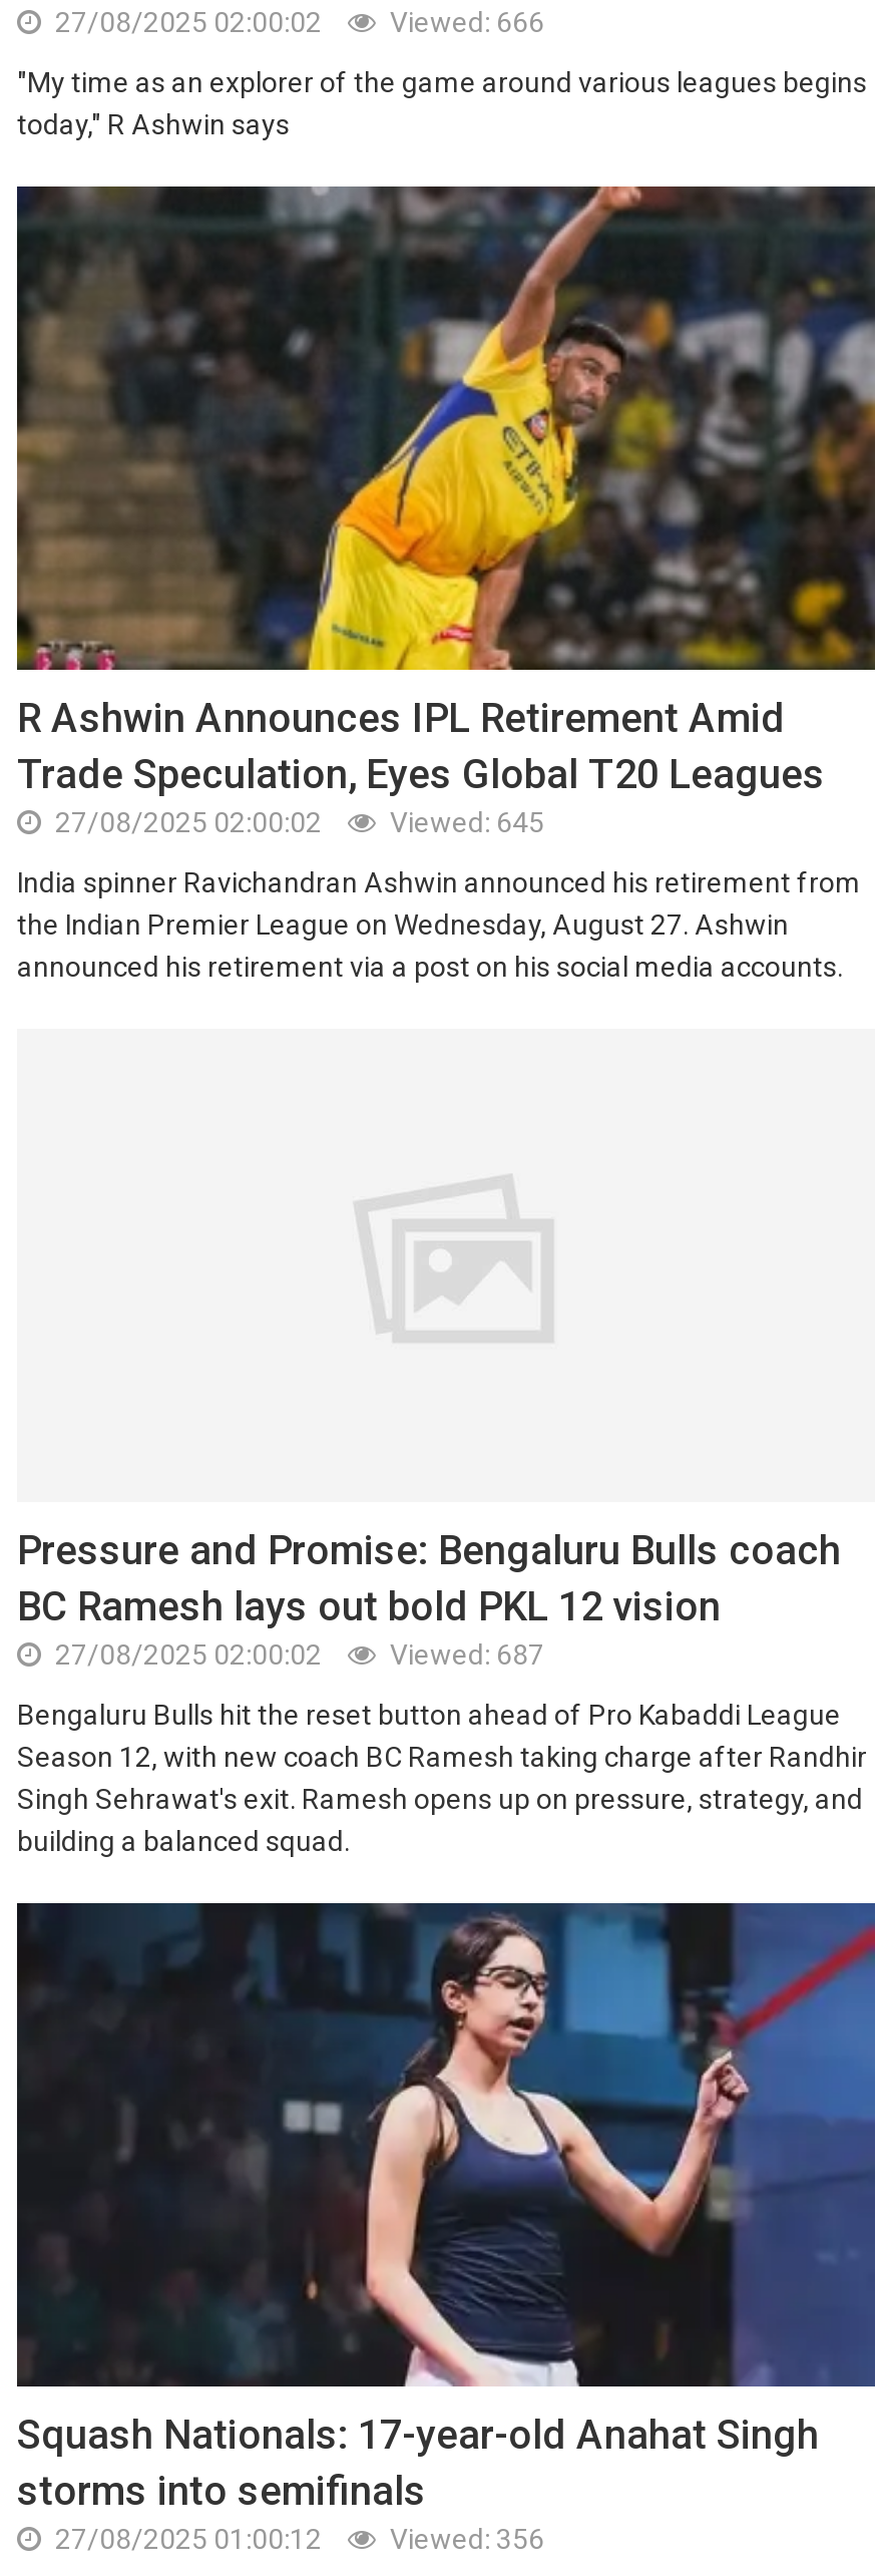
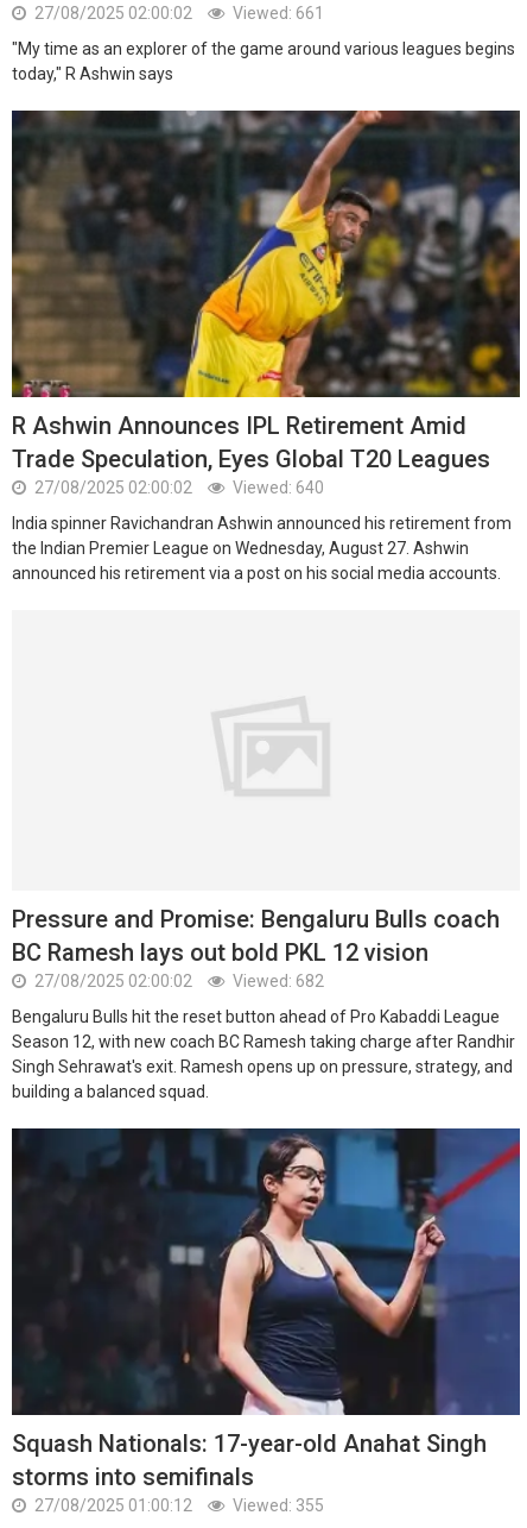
[49,6,544,38] 27/08/2025 02:00:02 Viewed: 666 -> [31,4,324,23] 27/08/2025 02:00:02 Viewed: 661
[49,806,544,838] 27/08/2025 02:00:02 Viewed: 645 -> [31,478,324,497] 27/08/2025 02:00:02 Viewed: 640
[49,1639,544,1671] 27/08/2025 02:00:02 Viewed: 687 -> [31,972,324,991] 27/08/2025 02:00:02 Viewed: 682
[49,2523,544,2555] 27/08/2025 01:00:12 Viewed: 356 -> [31,1496,324,1515] 27/08/2025 01:00:12 Viewed: 355

